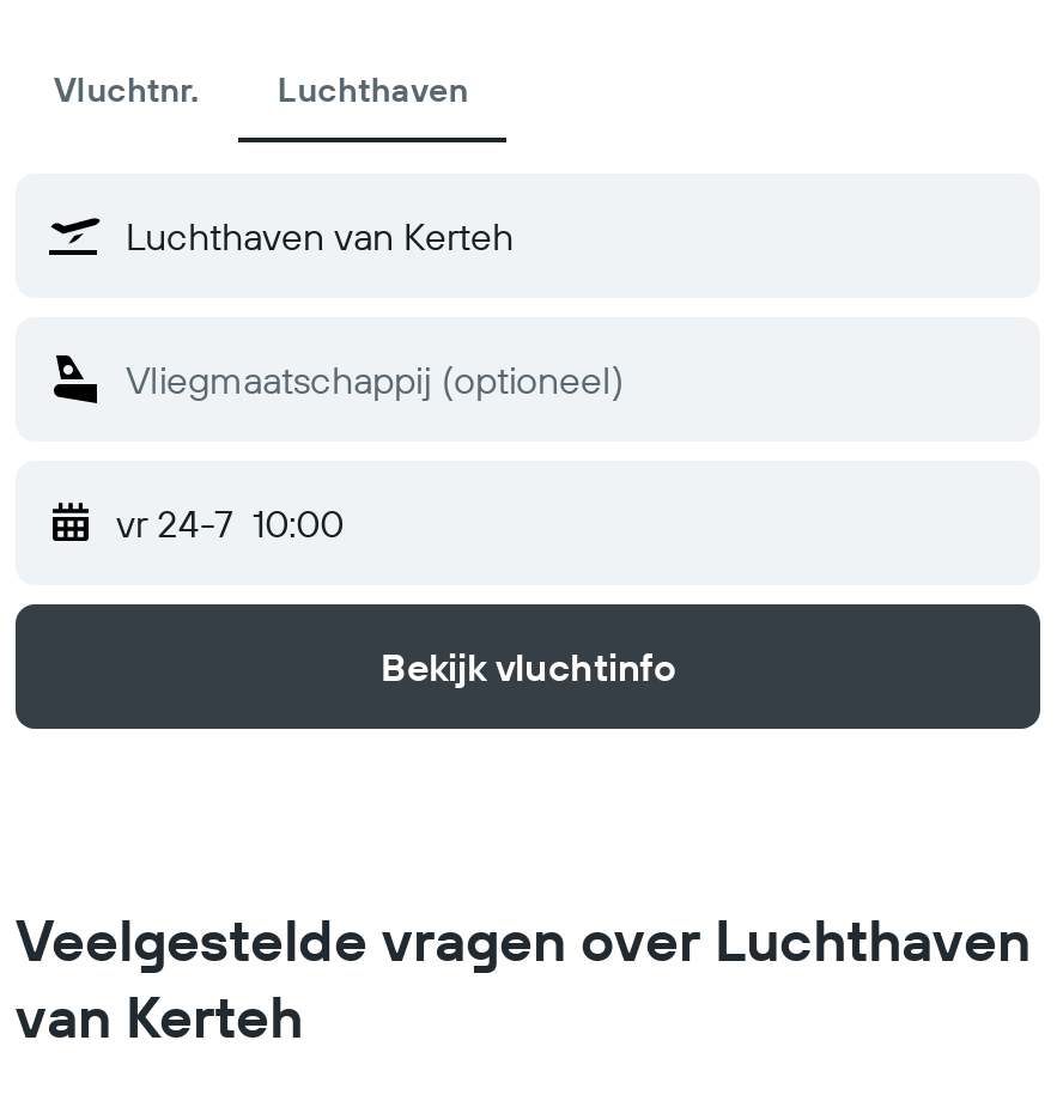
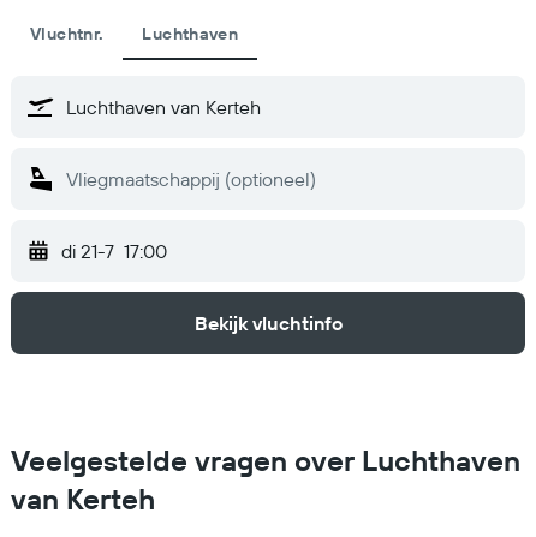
[116,499,344,547] vr 24-7 10:00 -> [61,239,167,263] di 21-7 17:00

